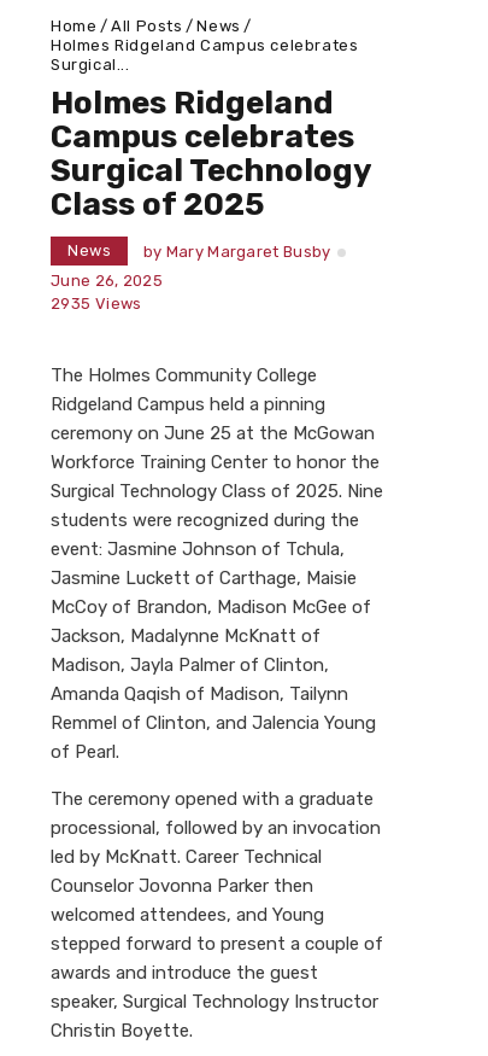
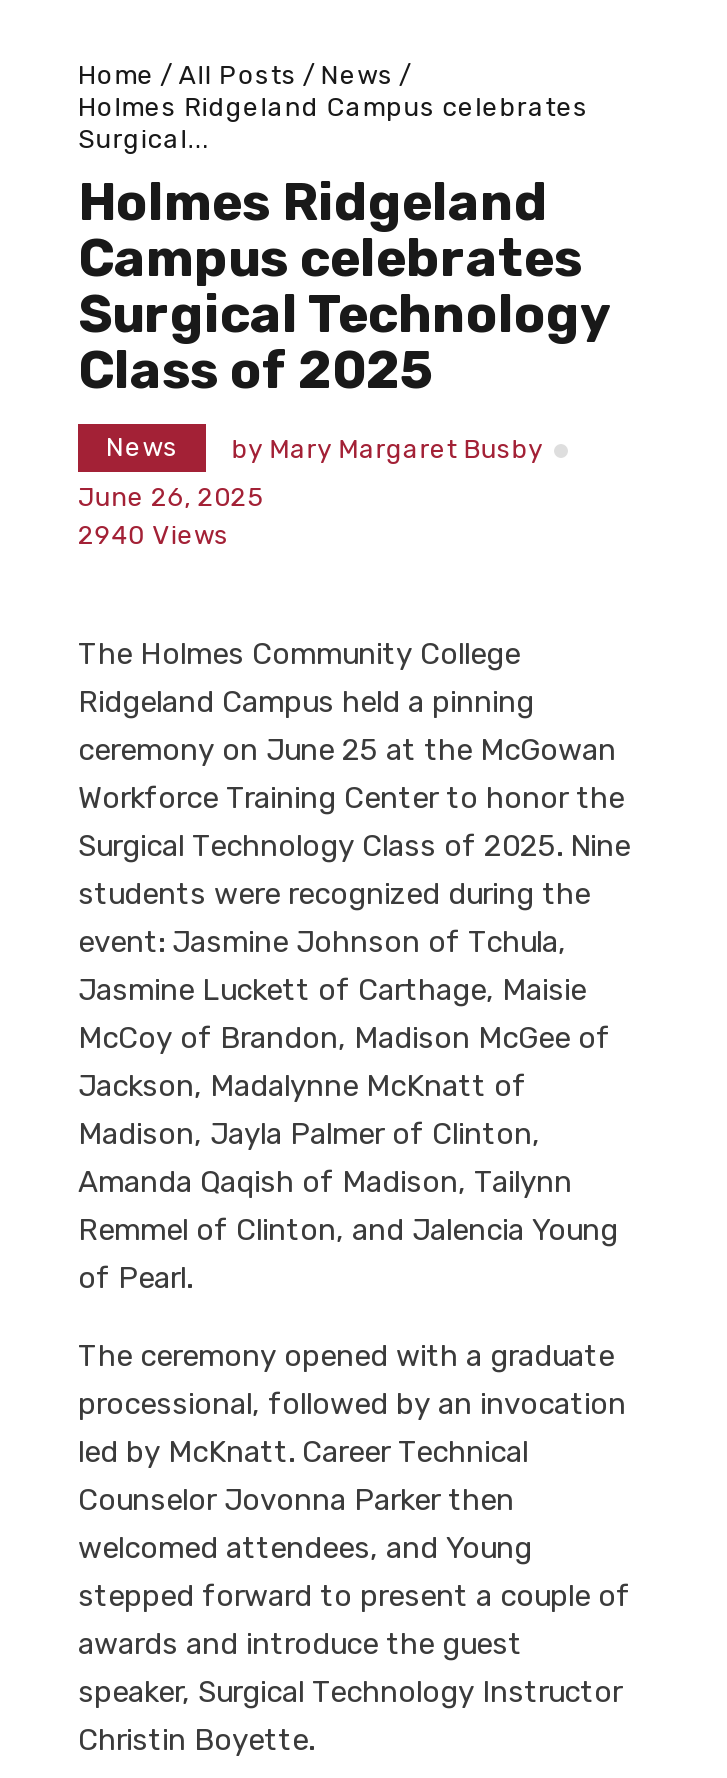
[51,295,142,313] 2935 Views -> [78,520,229,550] 2940 Views

